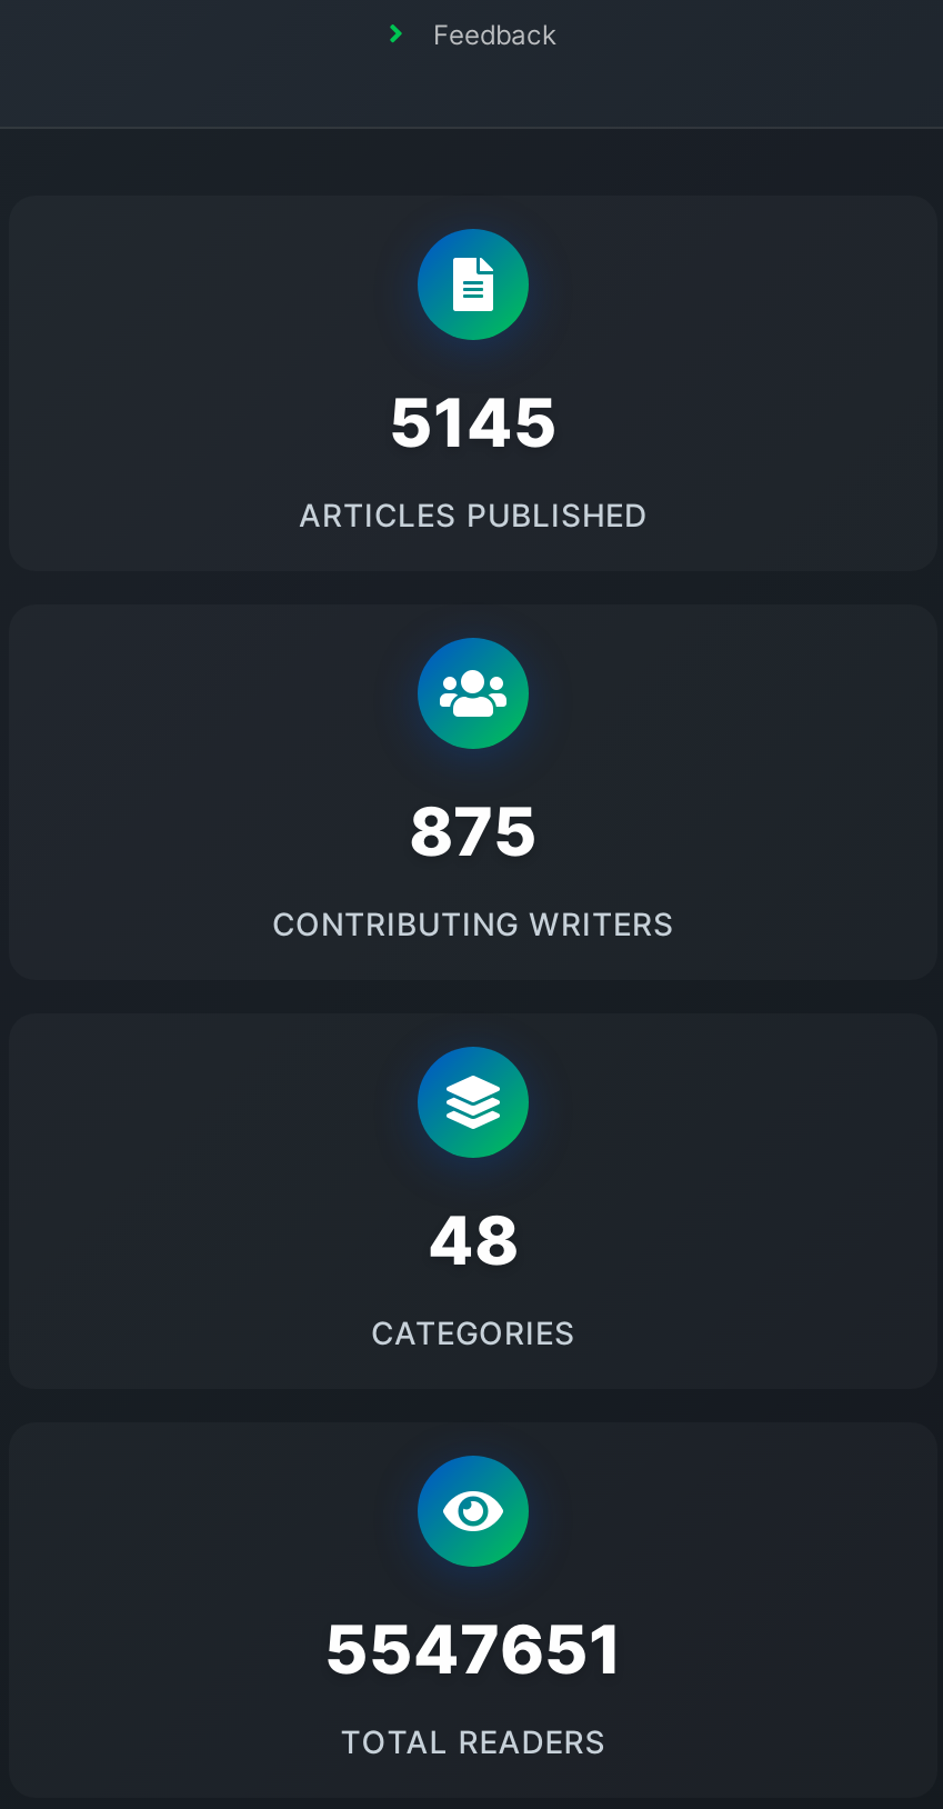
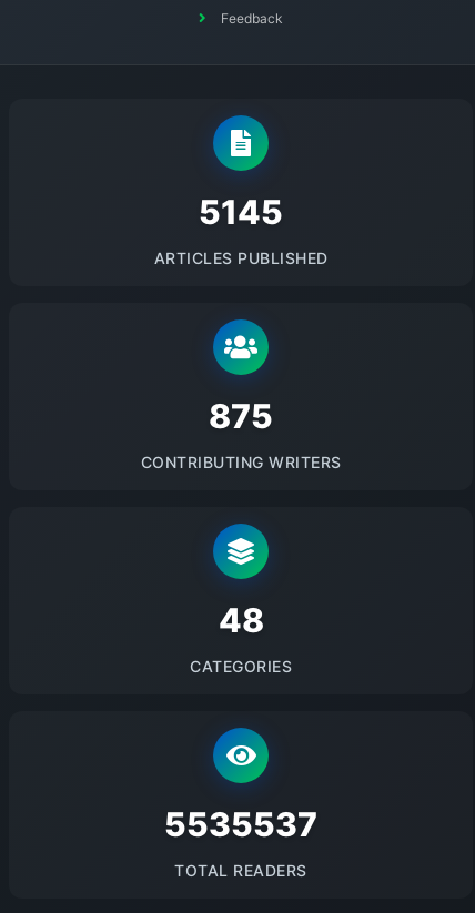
[324,1608,622,1688] 5547651 -> [164,804,317,844] 5535537

